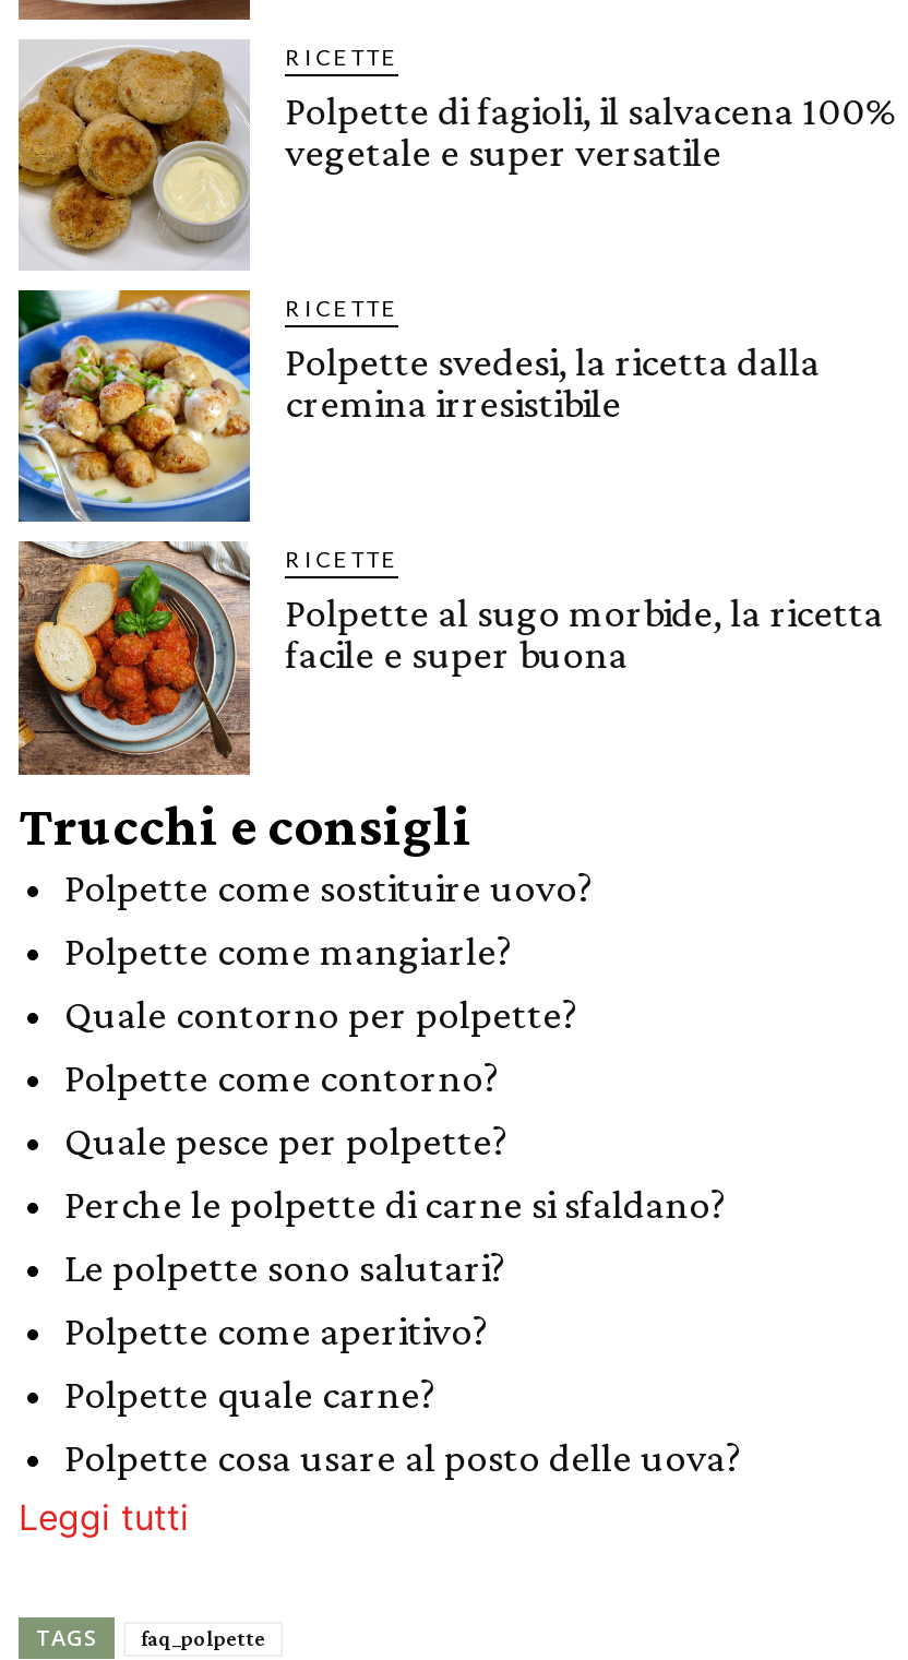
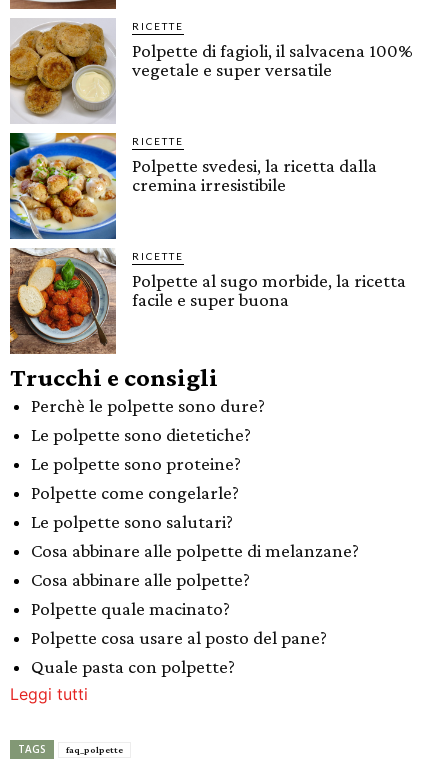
[64,863,726,1225] Polpette come sostituire uovo? | Polpette come mangiarle? | Quale contorno per polpette? | Polpette come contorno? | Quale pesce per polpette? | Perche le polpette di carne si sfaldano? -> [31,395,265,503] Perchè le polpette sono dure? | Le polpette sono dietetiche? | Le polpette sono proteine? | Polpette come congelarle?
moved [64,1242,505,1288] -> [31,511,233,532]: Le polpette sono salutari?
[64,1306,741,1478] Polpette come aperitivo? | Polpette quale carne? | Polpette cosa usare al posto delle uova? -> [31,540,359,677] Cosa abbinare alle polpette di melanzane? | Cosa abbinare alle polpette? | Polpette quale macinato? | Polpette cosa usare al posto del pane? | Quale pasta con polpette?

